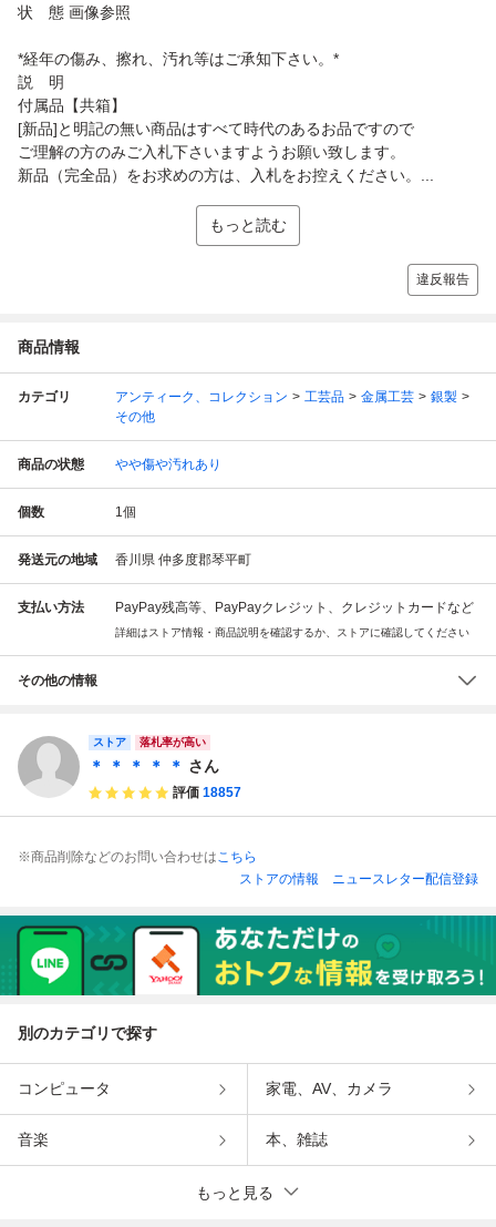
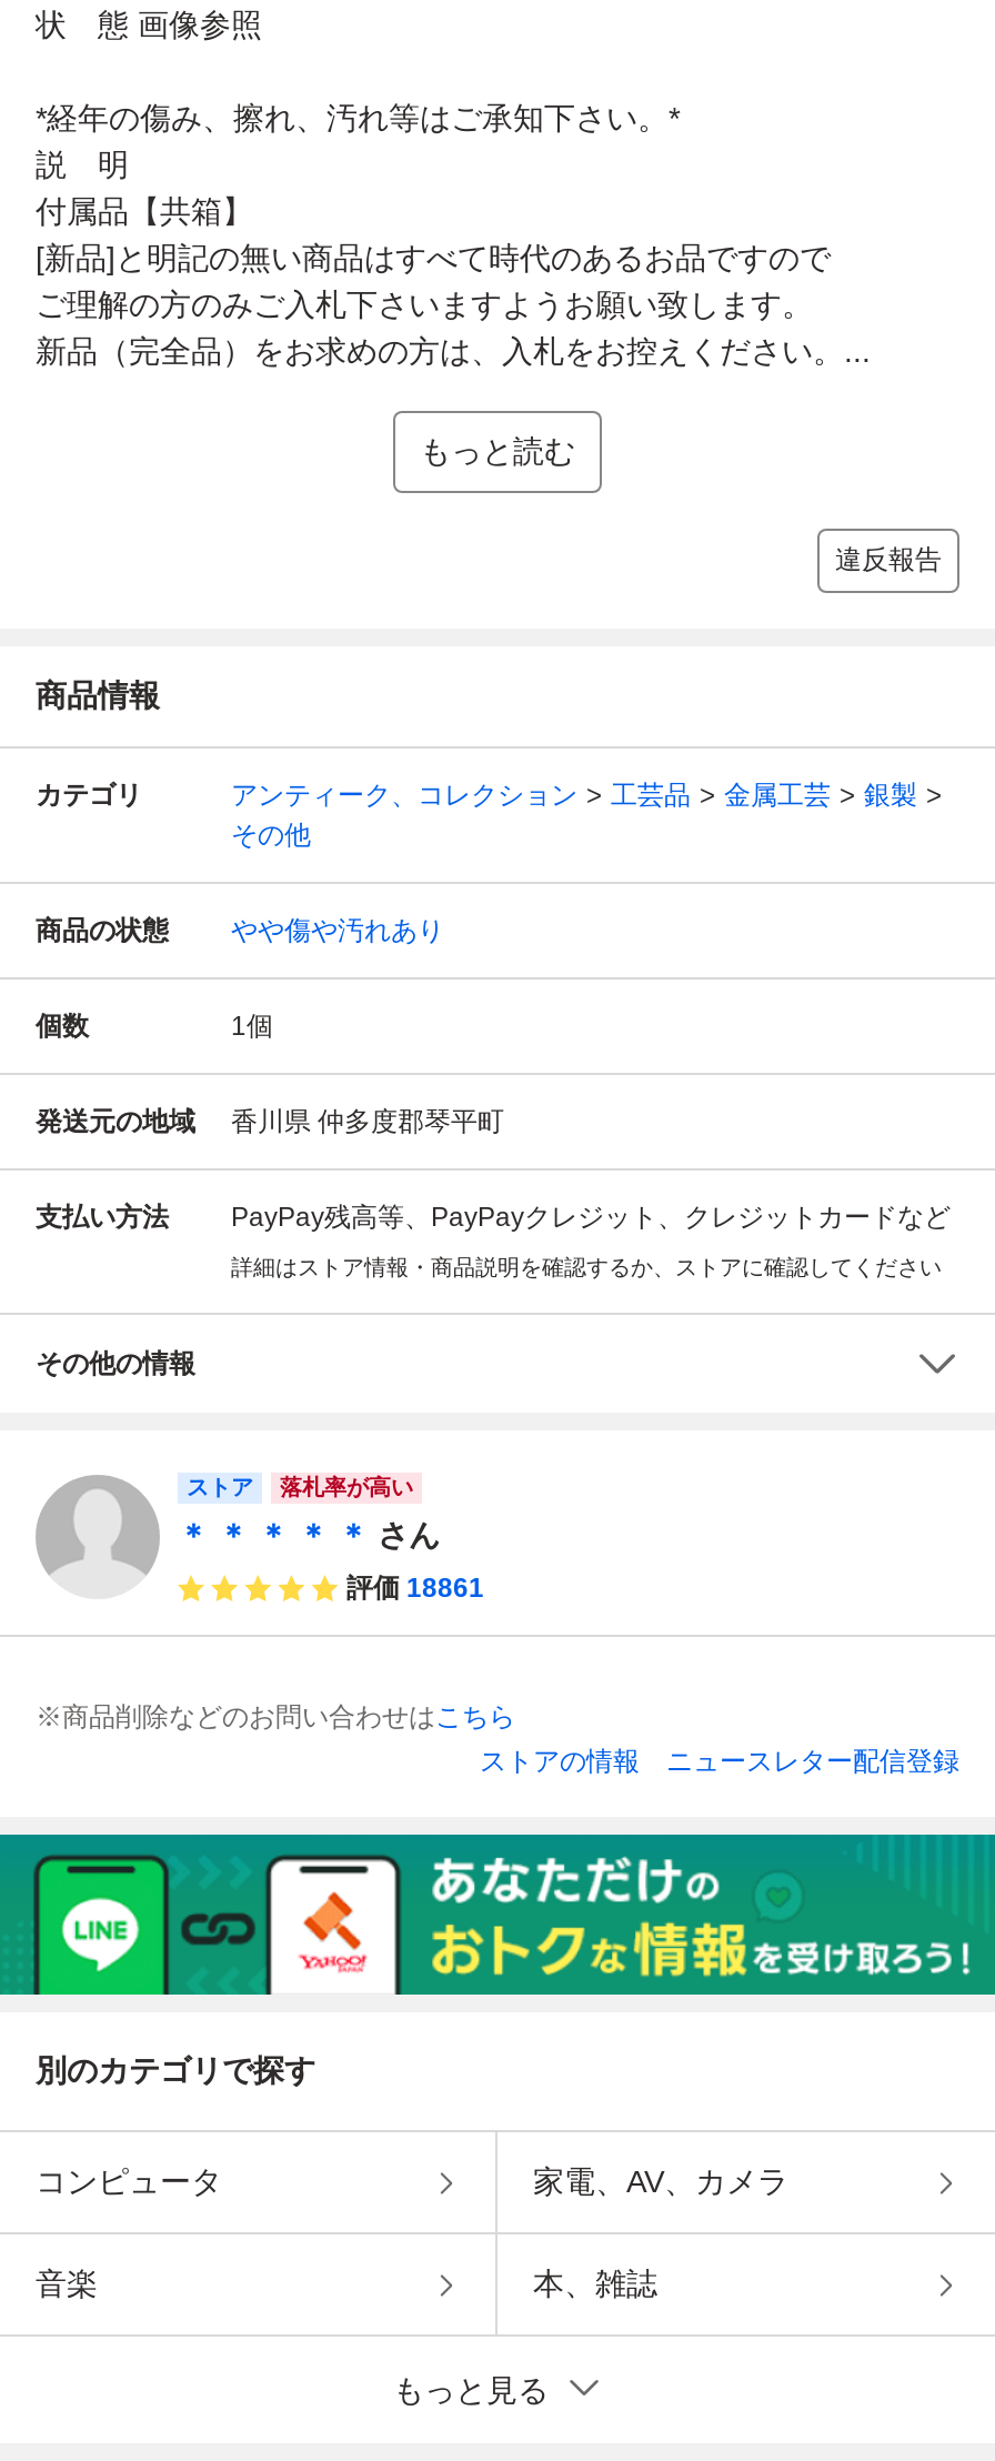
[173,785,241,800] 評価 18857 -> [346,1573,484,1604] 評価 18861

